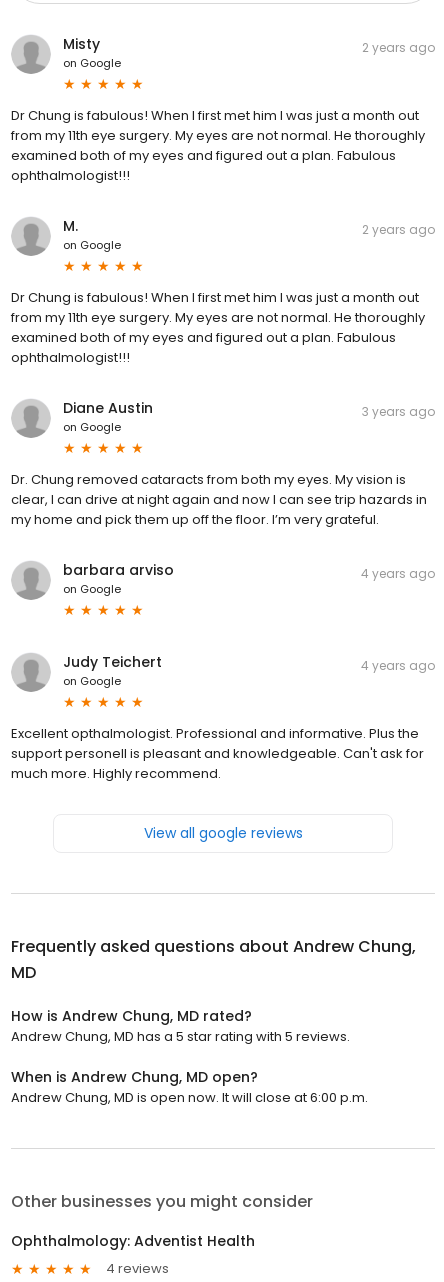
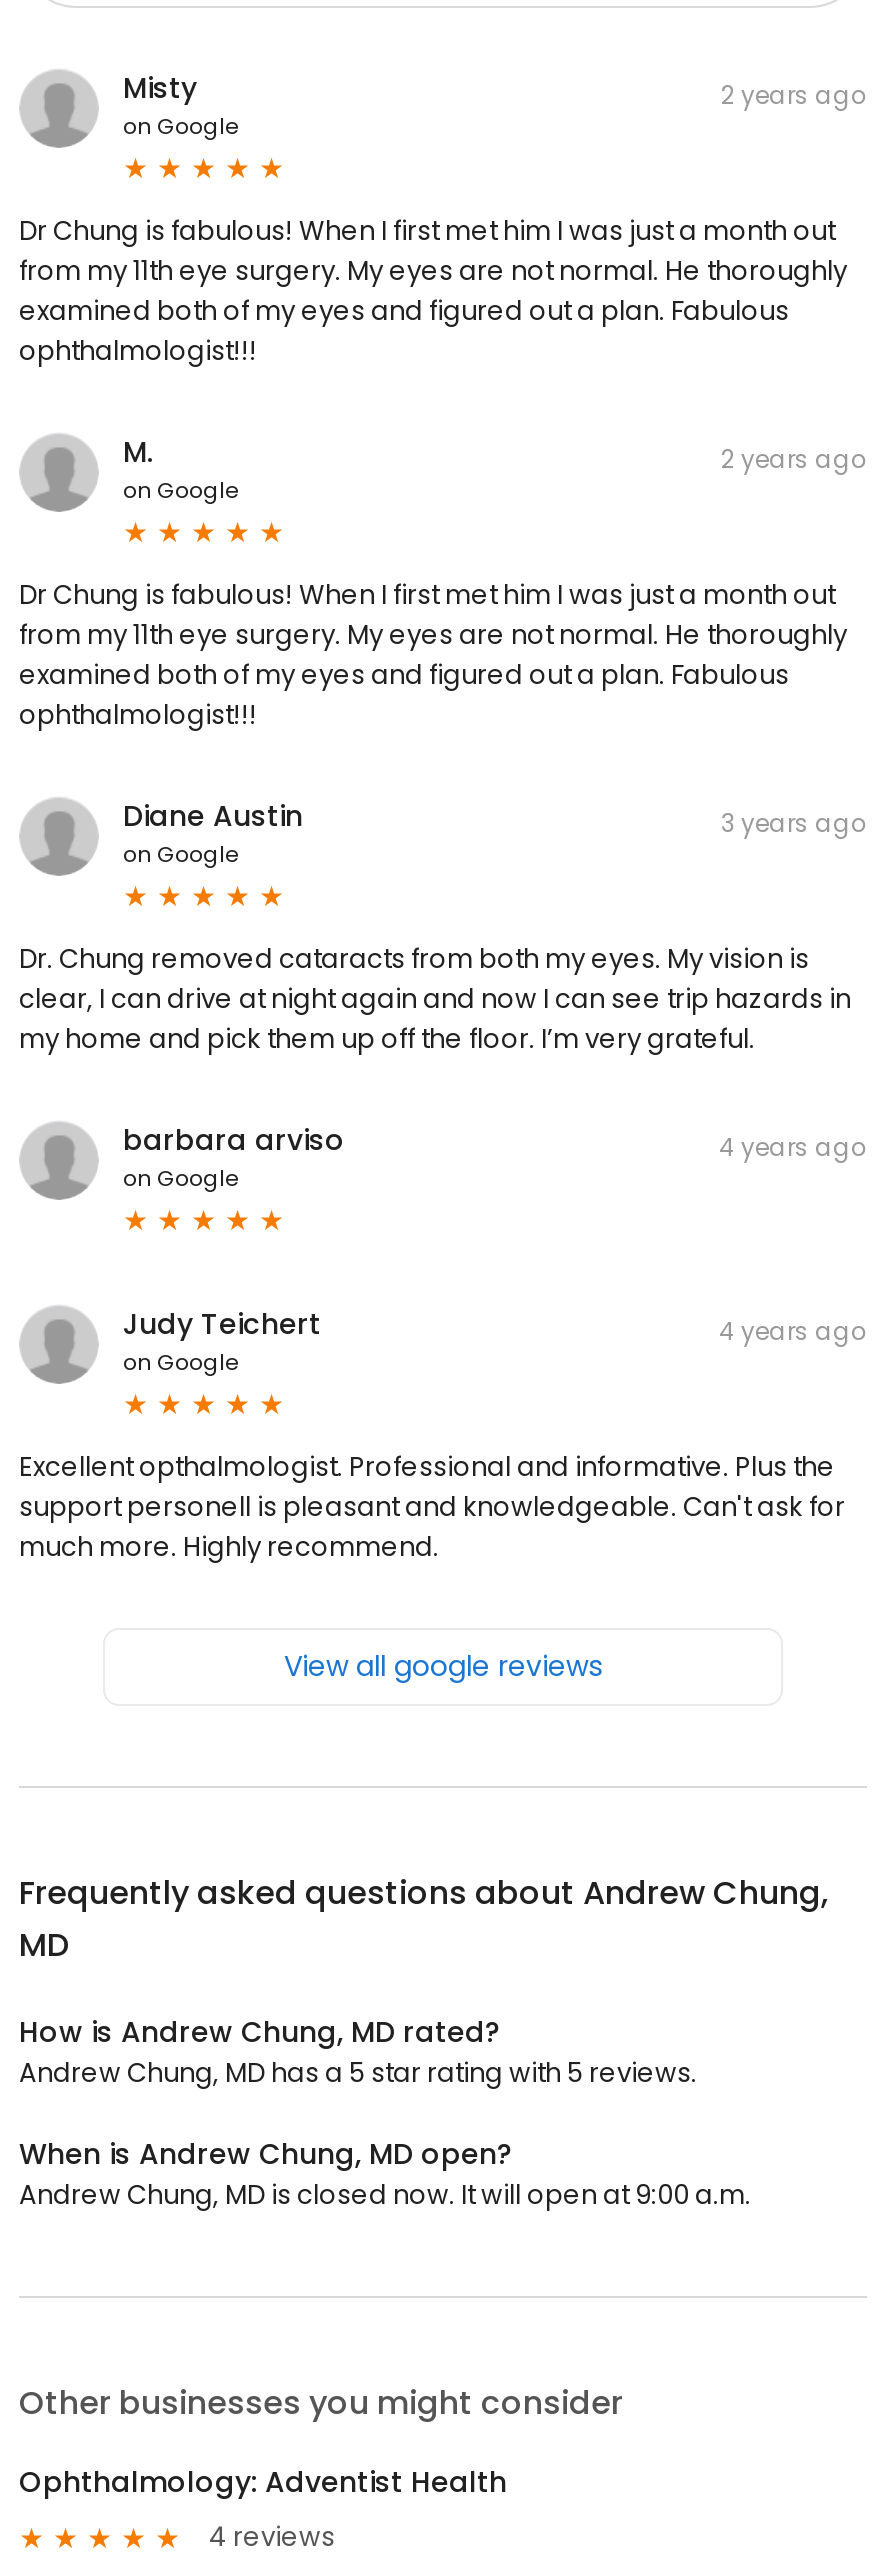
[11,1088,368,1107] Andrew Chung, MD is open now. It will close at 6:00 p.m. -> [19,2176,751,2214] Andrew Chung, MD is closed now. It will open at 9:00 a.m.

